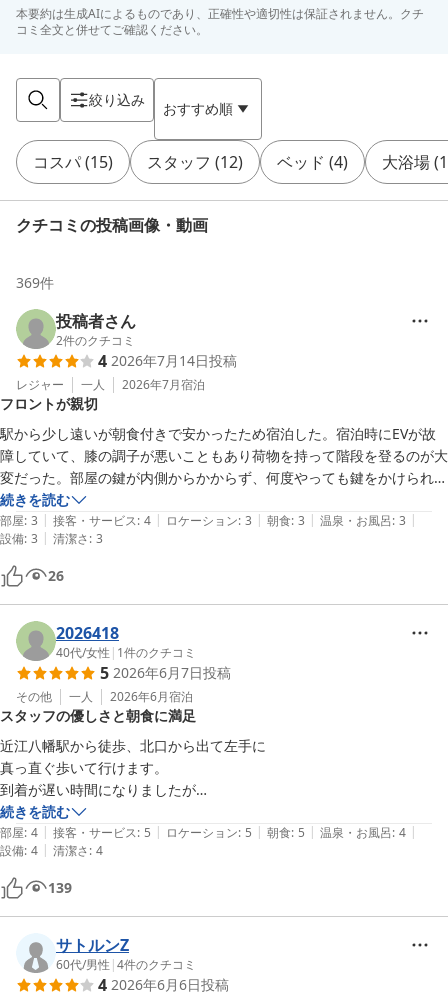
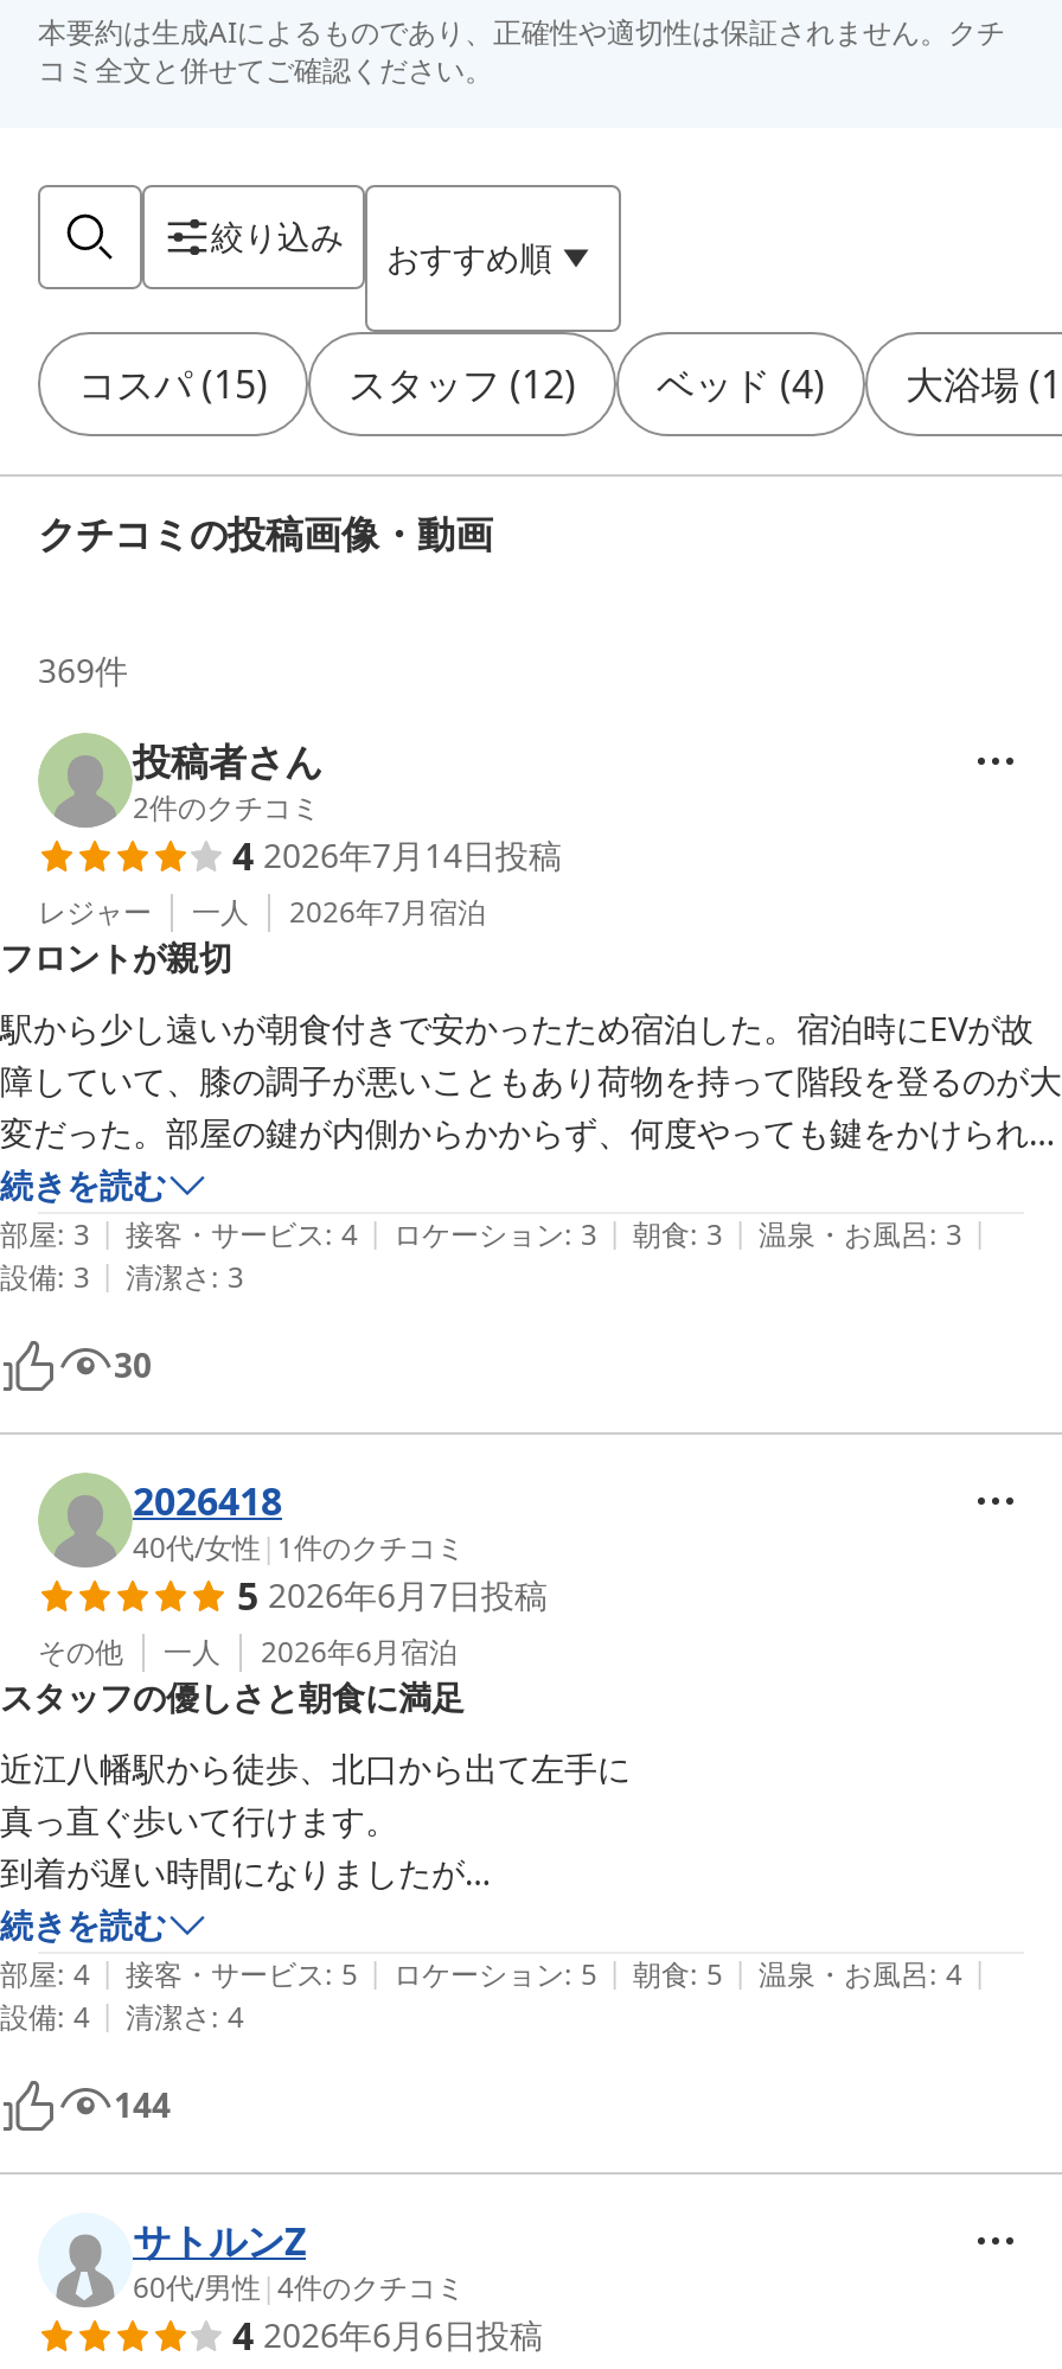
[48,566,64,585] 26 -> [114,1342,152,1387] 30
[48,878,72,897] 139 -> [114,2082,171,2127] 144

